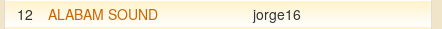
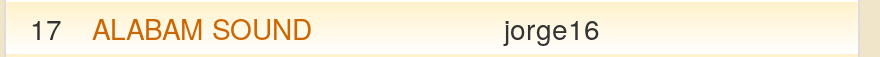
[17,4,158,24] 12 ALABAM SOUND -> [30,8,312,48] 17 ALABAM SOUND

